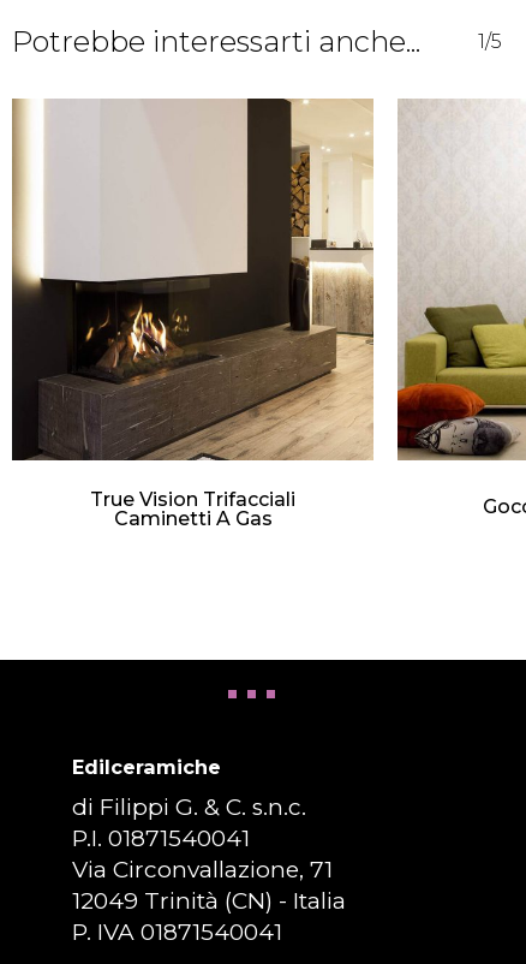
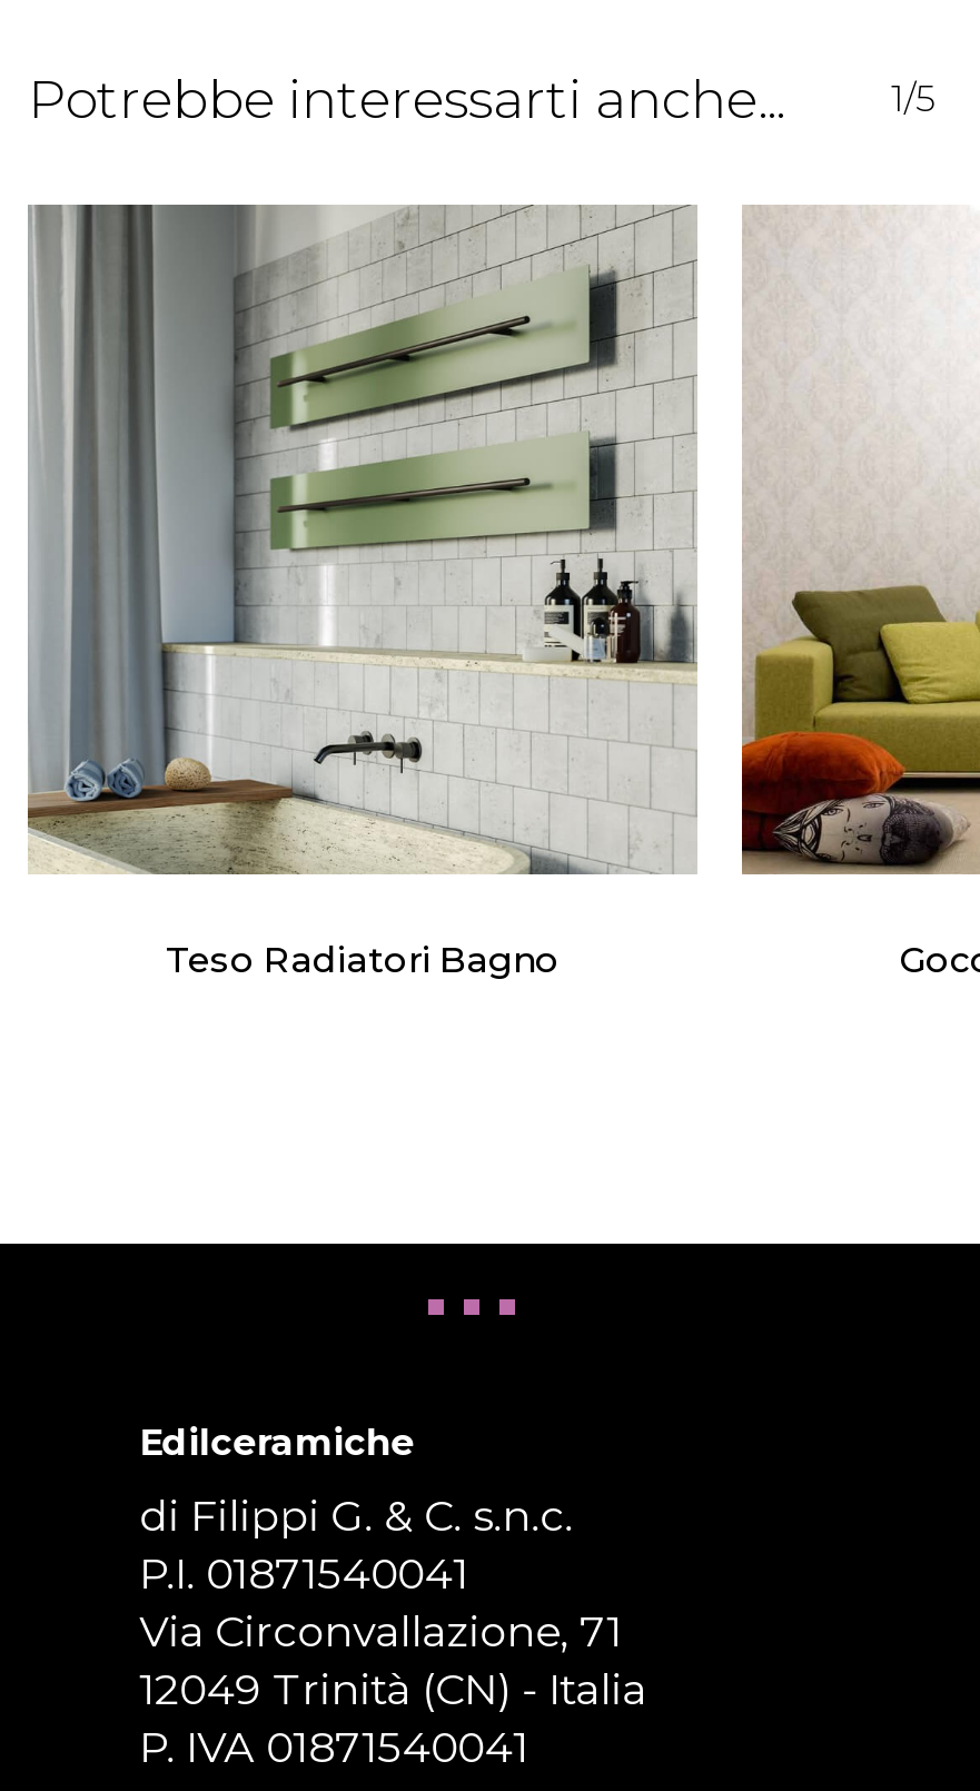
[11,99,373,529] [image] | True Vision Trifacciali | Caminetti A Gas -> [26,204,697,981] [image] | Teso Radiatori Bagno

